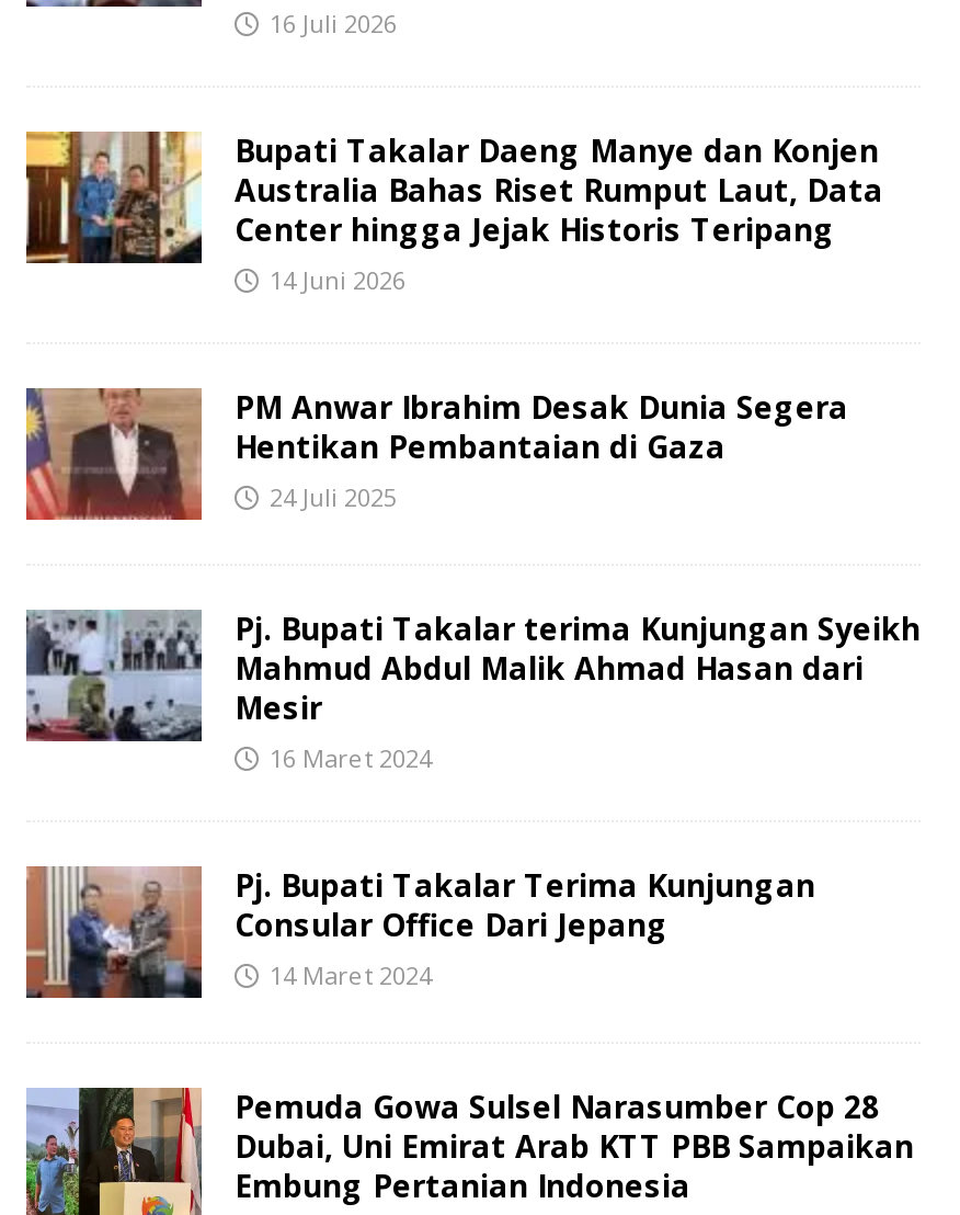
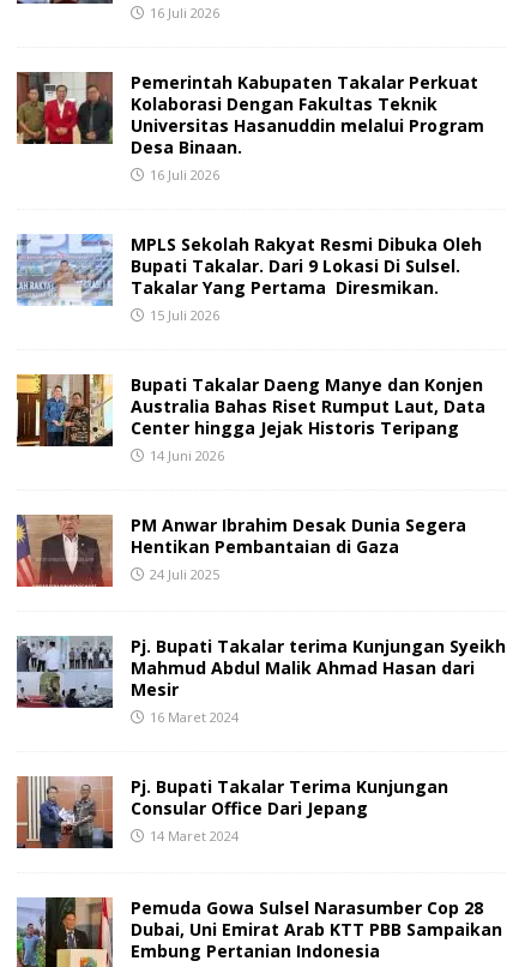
none -> [17,71,484,325] [image] | Pemerintah Kabupaten Takalar Perkuat | Kolaborasi Dengan Fakultas Teknik | Universitas Hasanuddin melalui Program | Desa Binaan. | 16 Juli 2026 | MPLS Sekolah Rakyat Resmi Dibuka Oleh | Bupati Takalar. Dari 9 Lokasi Di Sulsel. | Takalar Yang Pertama Diresmikan. | 15 Juli 2026
none -> [17,212,113,307] [image]

